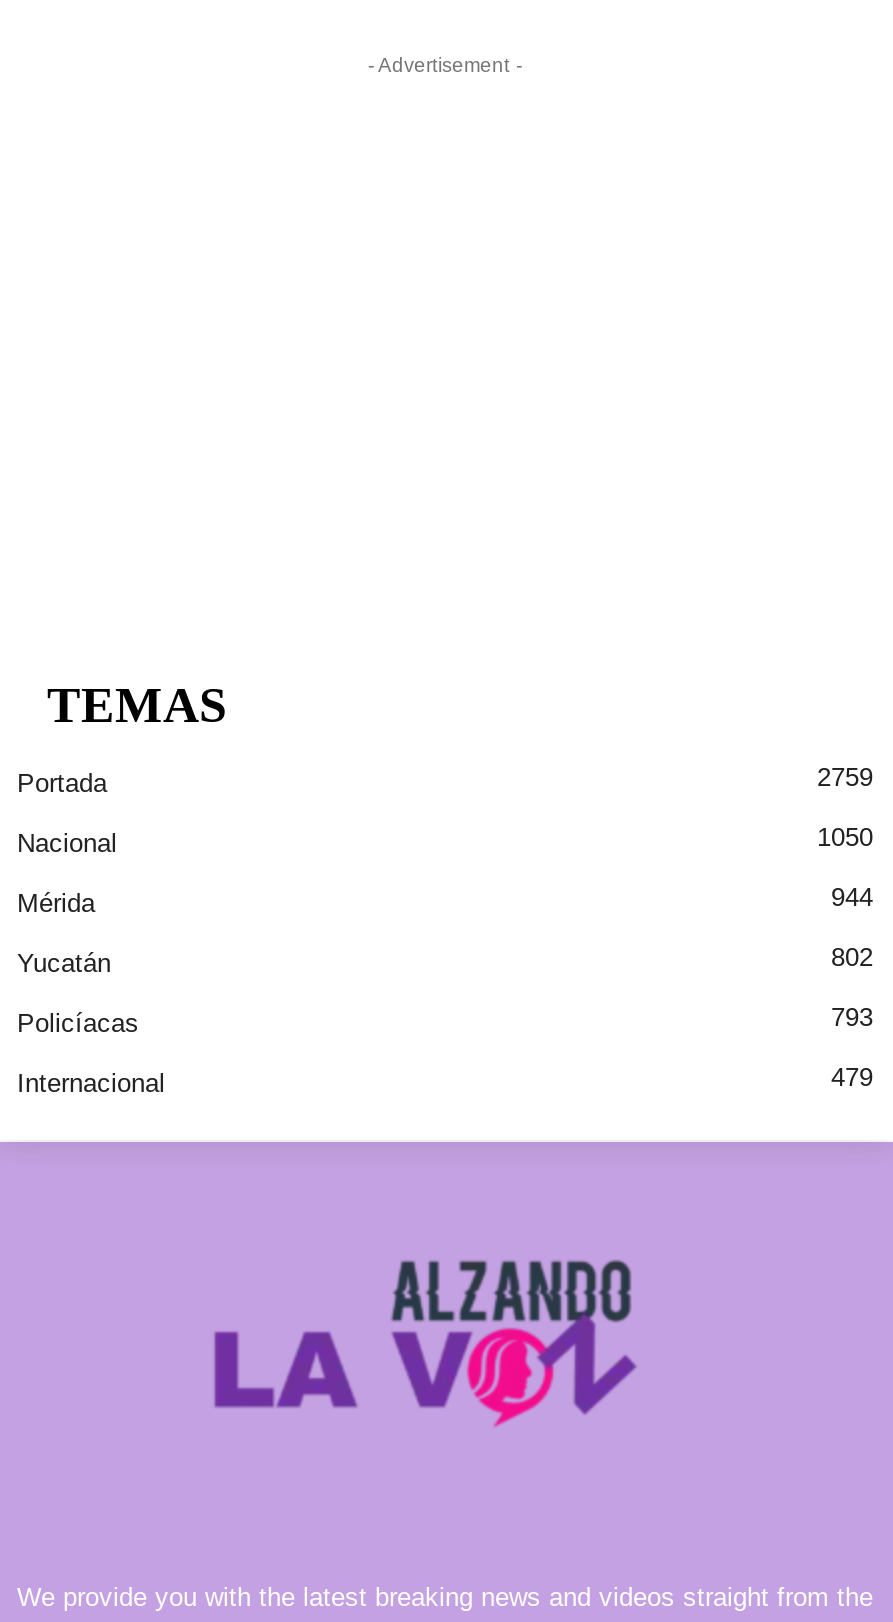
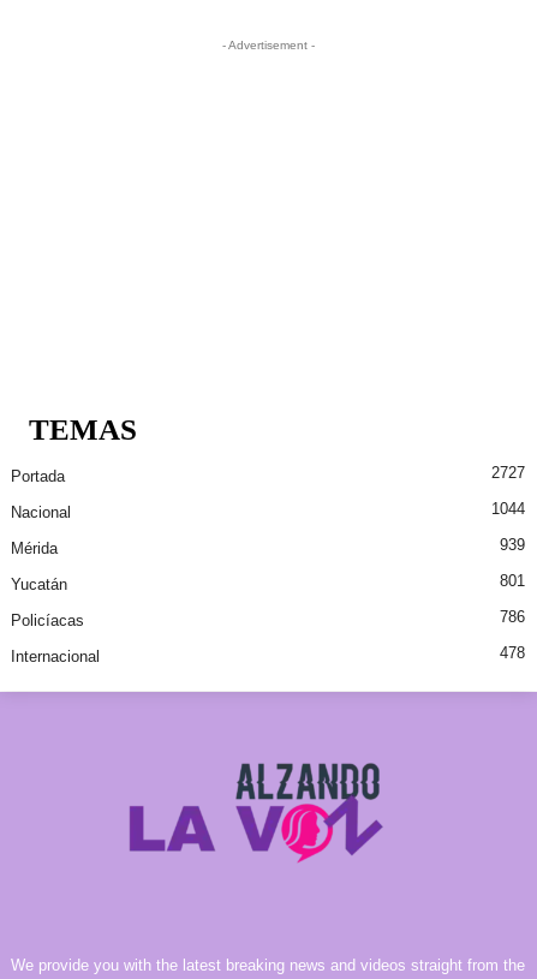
[817,763,873,793] 2759 -> [491,463,525,481] 2727
[817,823,873,853] 1050 -> [491,499,525,517] 1044
[831,883,873,913] 944 -> [500,535,525,553] 939
[831,943,873,973] 802 -> [500,571,525,589] 801
[831,1003,873,1033] 793 -> [500,607,525,625] 786
[831,1063,873,1093] 479 -> [500,643,525,662] 478

